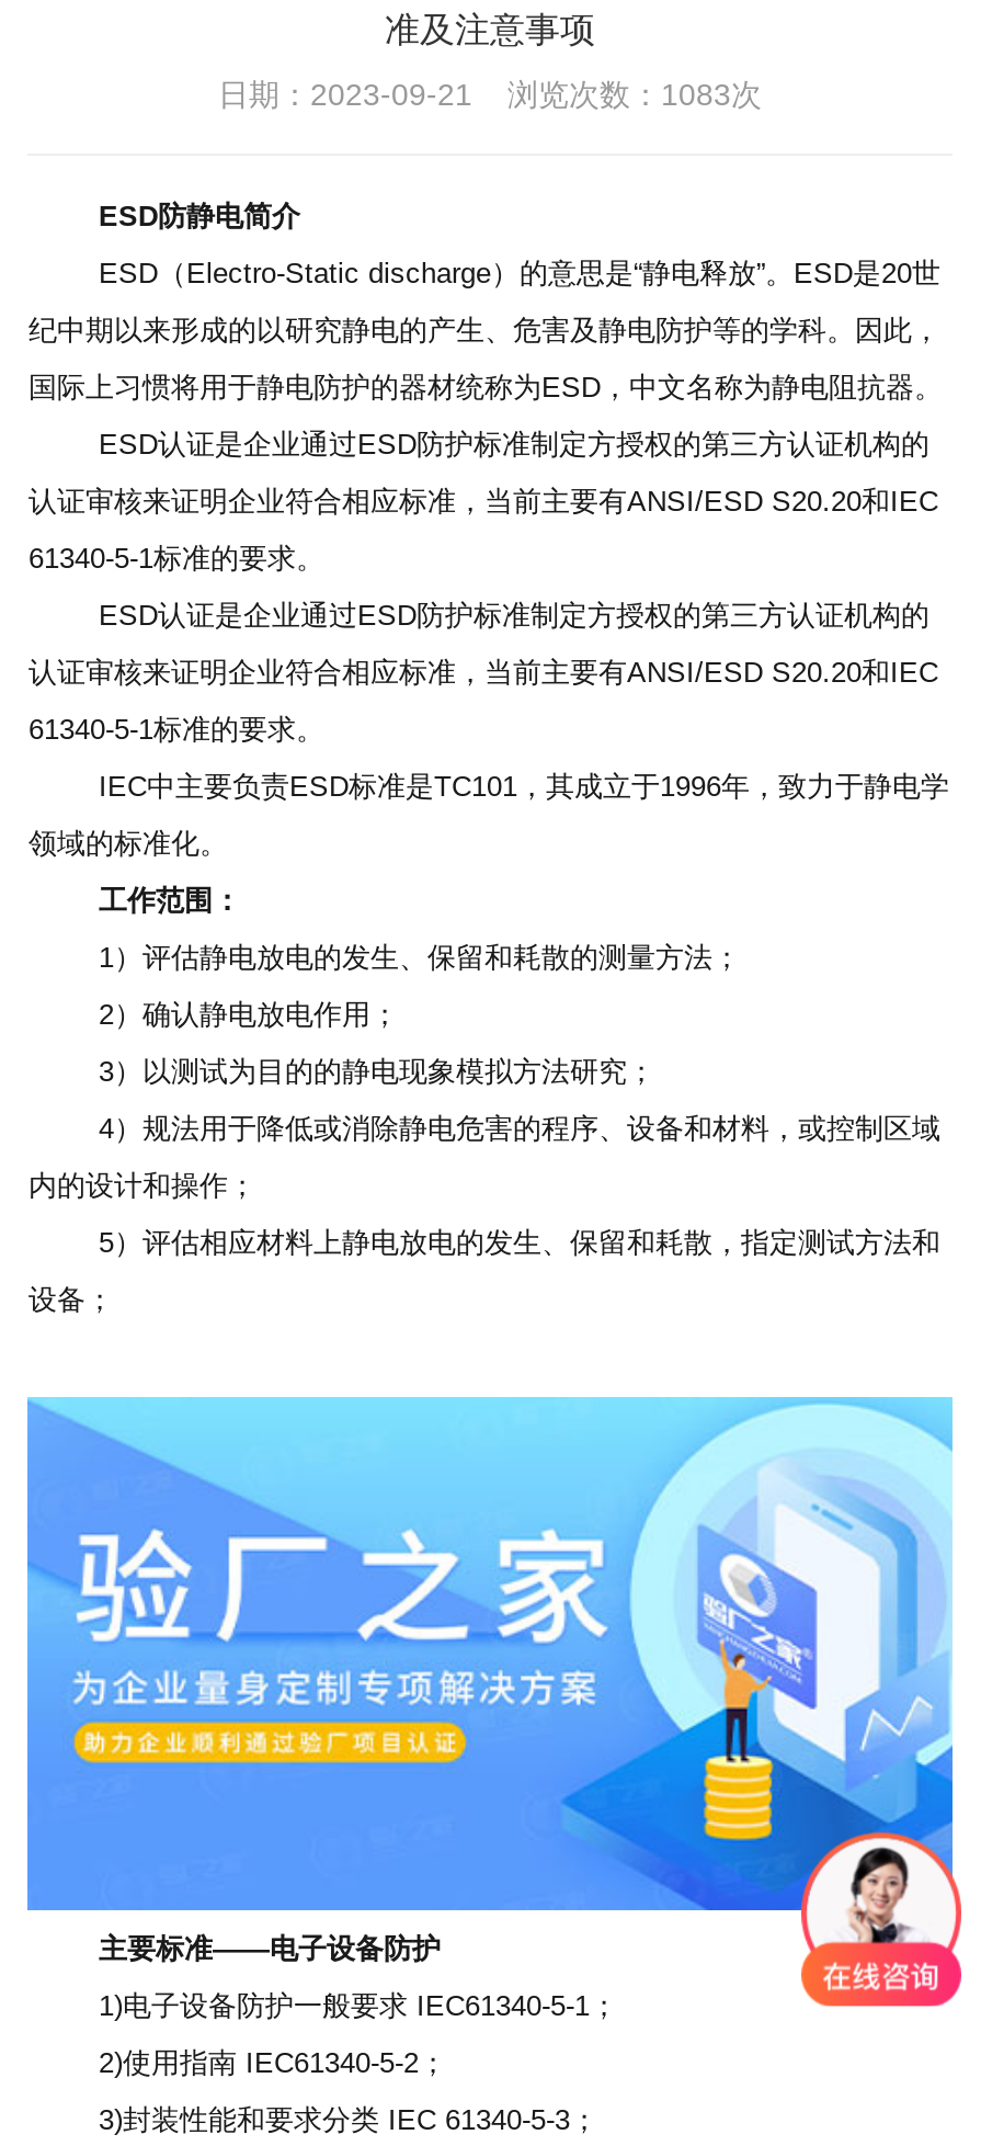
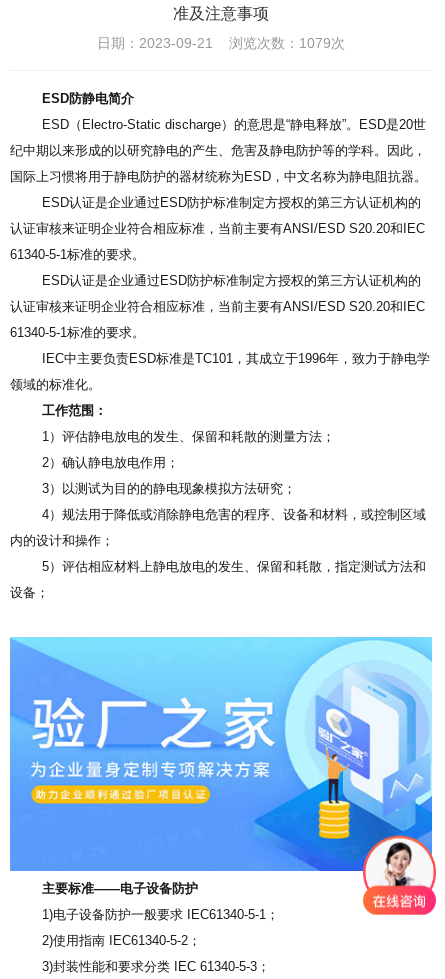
[218,77,762,112] 日期：2023-09-21 浏览次数：1083次 -> [97,35,345,51] 日期：2023-09-21 浏览次数：1079次

